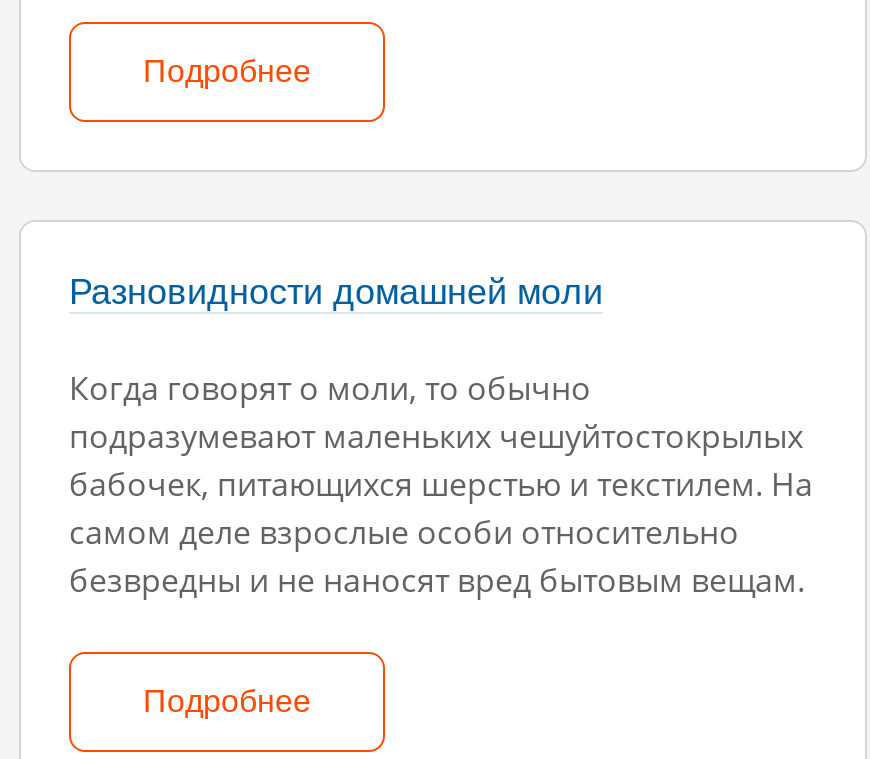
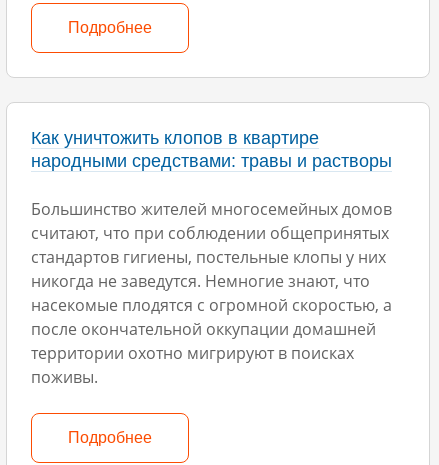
[69,271,603,311] Разновидности домашней моли -> [31,128,392,171] Как уничтожить клопов в квартире | народными средствами: травы и растворы
[69,365,813,601] Когда говорят о моли, то обычно | подразумевают маленьких чешуйтостокрылых | бабочек, питающихся шерстью и текстилем. На | самом деле взрослые особи относительно | безвредны и не наносят вред бытовым вещам. -> [31,198,392,388] Большинство жителей многосемейных домов | считают, что при соблюдении общепринятых | стандартов гигиены, постельные клопы у них | никогда не заведутся. Немногие знают, что | насекомые плодятся с огромной скоростью, а | после окончательной оккупации домашней | территории охотно мигрируют в поисках | поживы.

